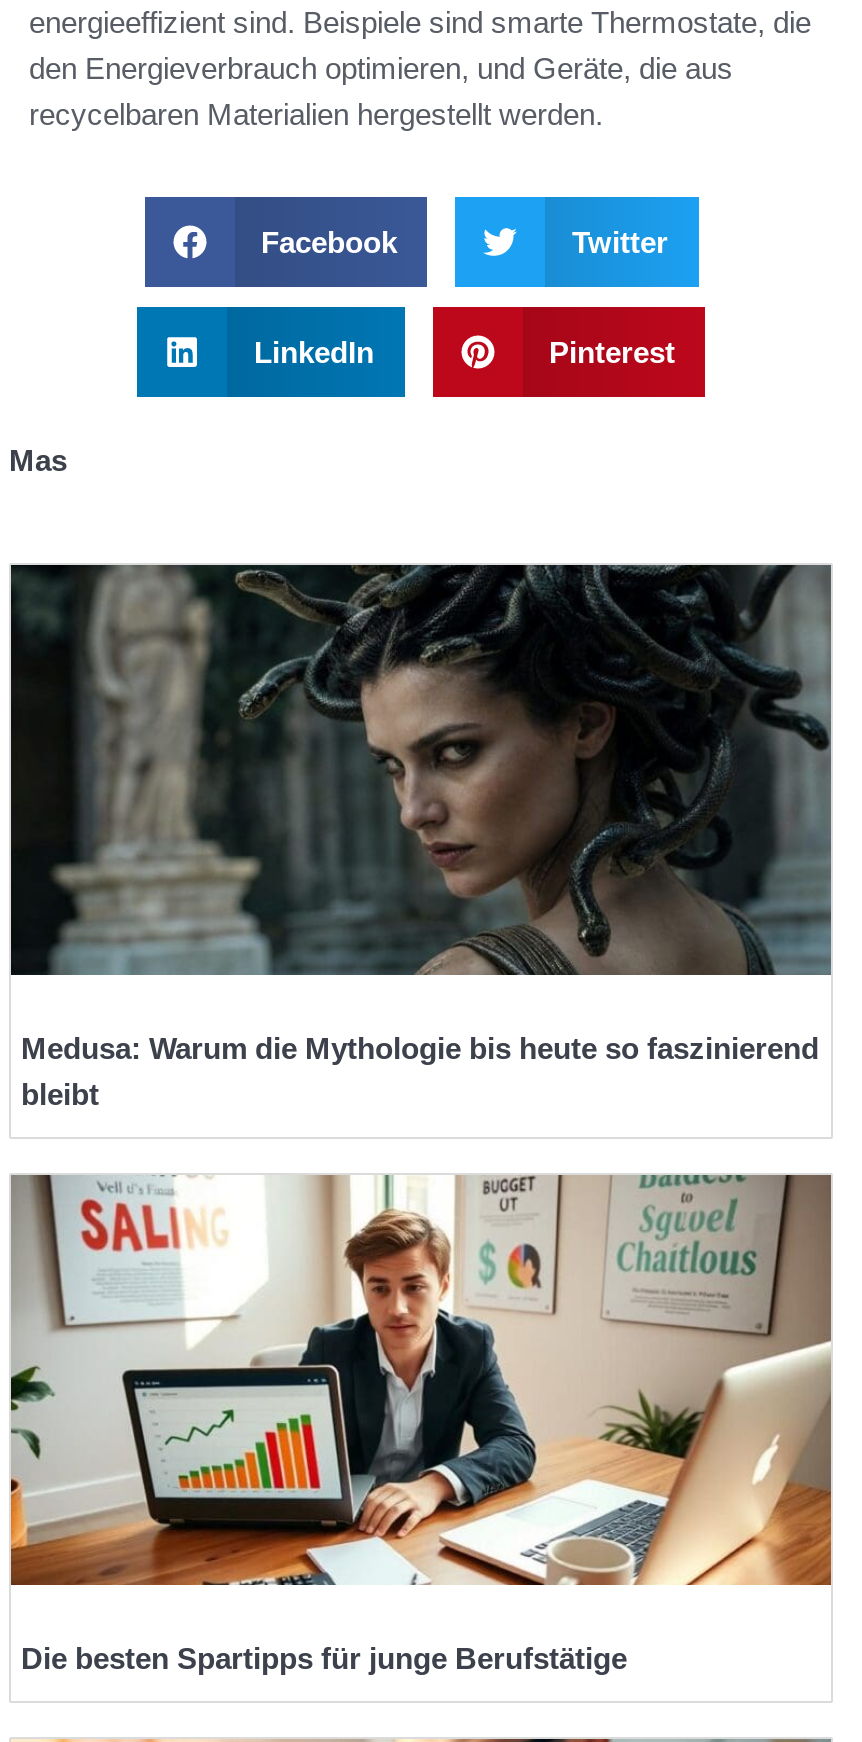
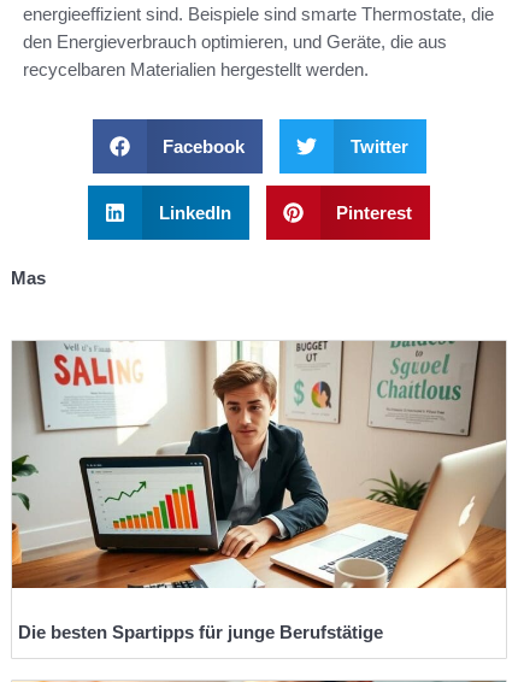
[9,562,833,1112] [image] | Medusa: Warum die Mythologie bis heute so faszinierend | bleibt -> none

